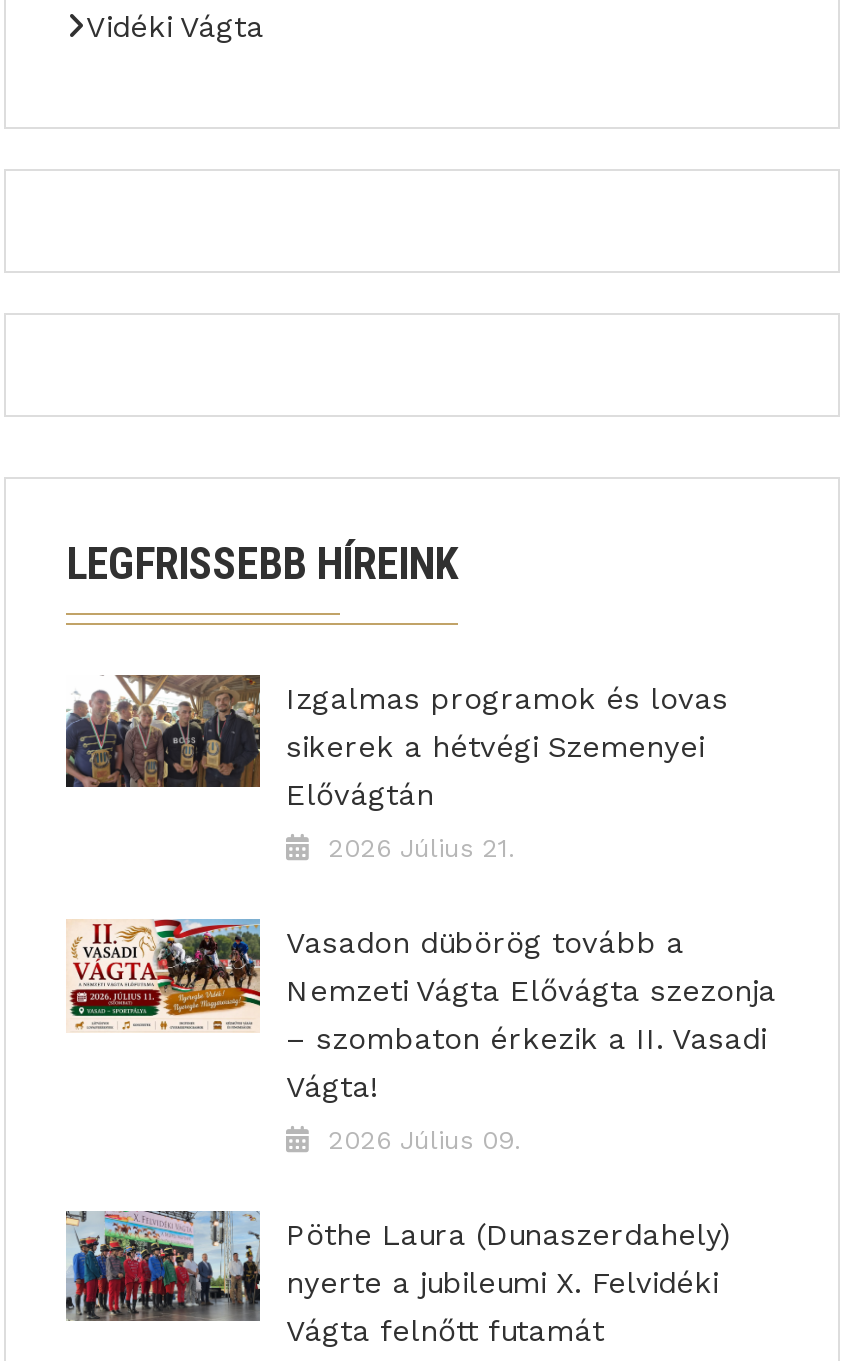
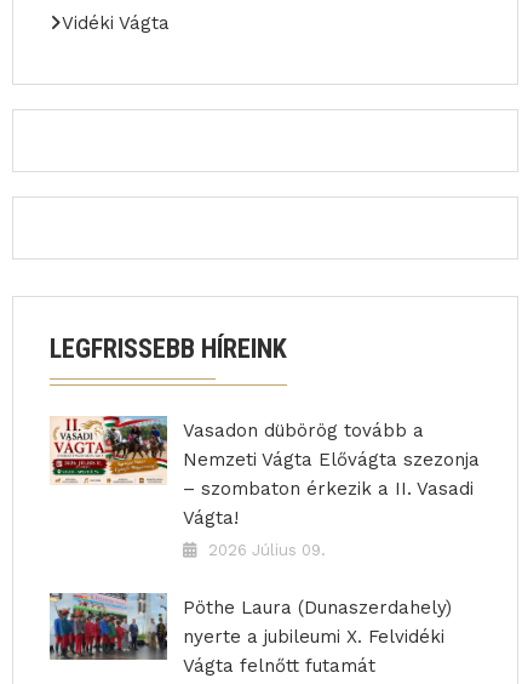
[64,673,728,863] [image] | Izgalmas programok és lovas | sikerek a hétvégi Szemenyei | Elővágtán | 2026 Július 21. -> none

